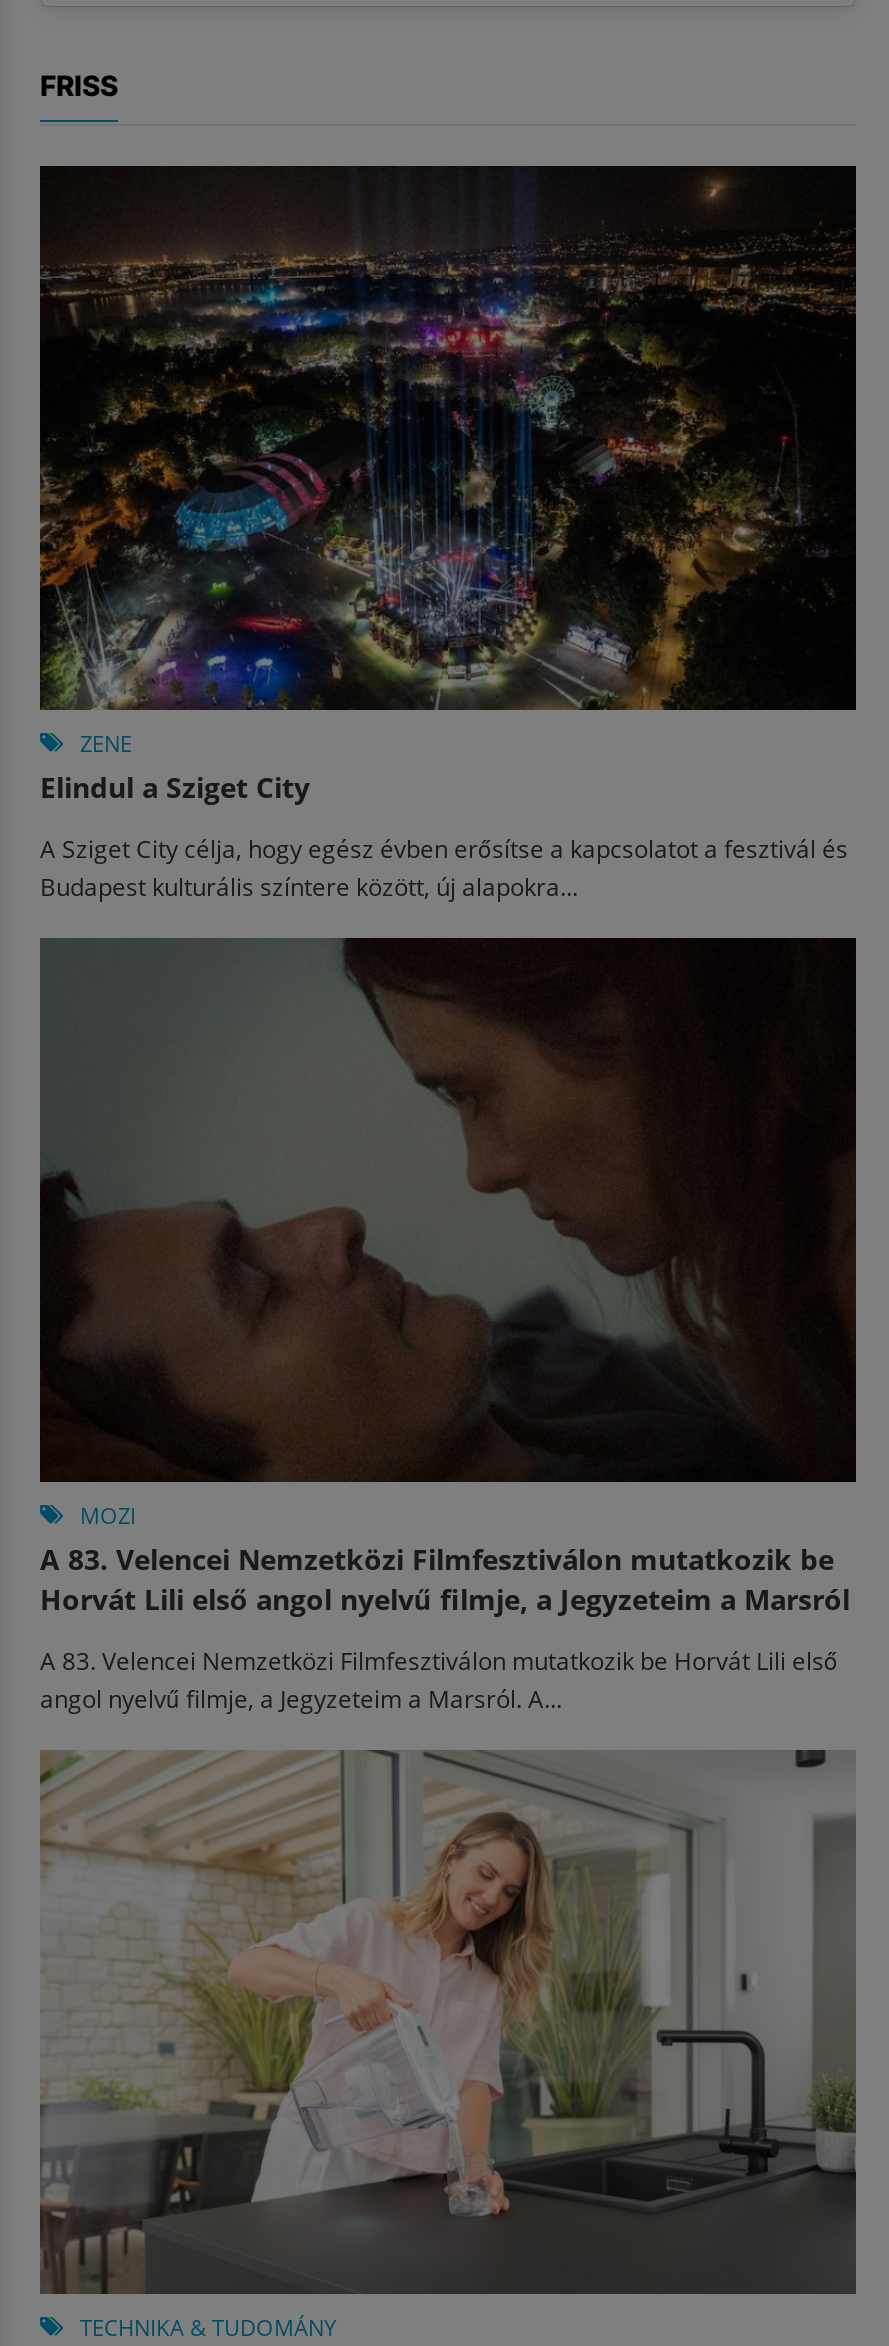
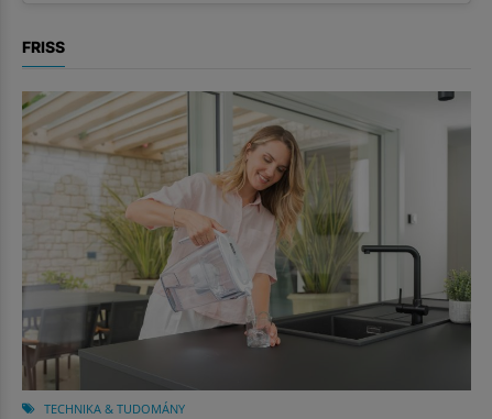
[38,164,858,901] [image] | ZENE | Elindul a Sziget City | A Sziget City célja, hogy egész évben erősítse a kapcsolatot a fesztivál és | Budapest kulturális színtere között, új alapokra... -> none
[38,936,858,1713] [image] | MOZI | A 83. Velencei Nemzetközi Filmfesztiválon mutatkozik be | Horvát Lili első angol nyelvű filmje, a Jegyzeteim a Marsról | A 83. Velencei Nemzetközi Filmfesztiválon mutatkozik be Horvát Lili első | angol nyelvű filmje, a Jegyzeteim a Marsról. A... -> none

